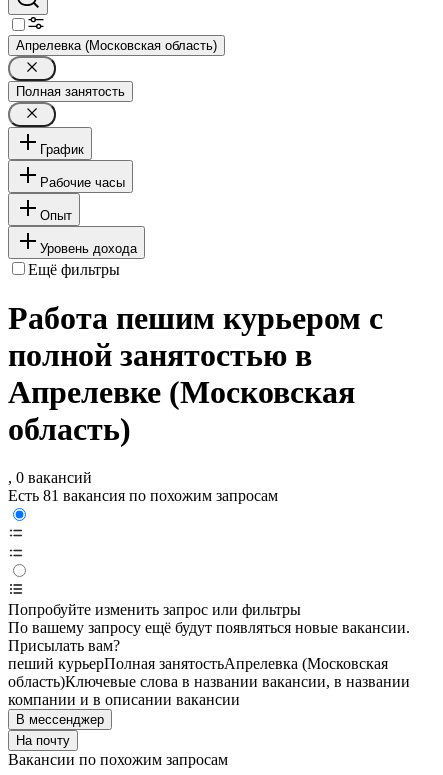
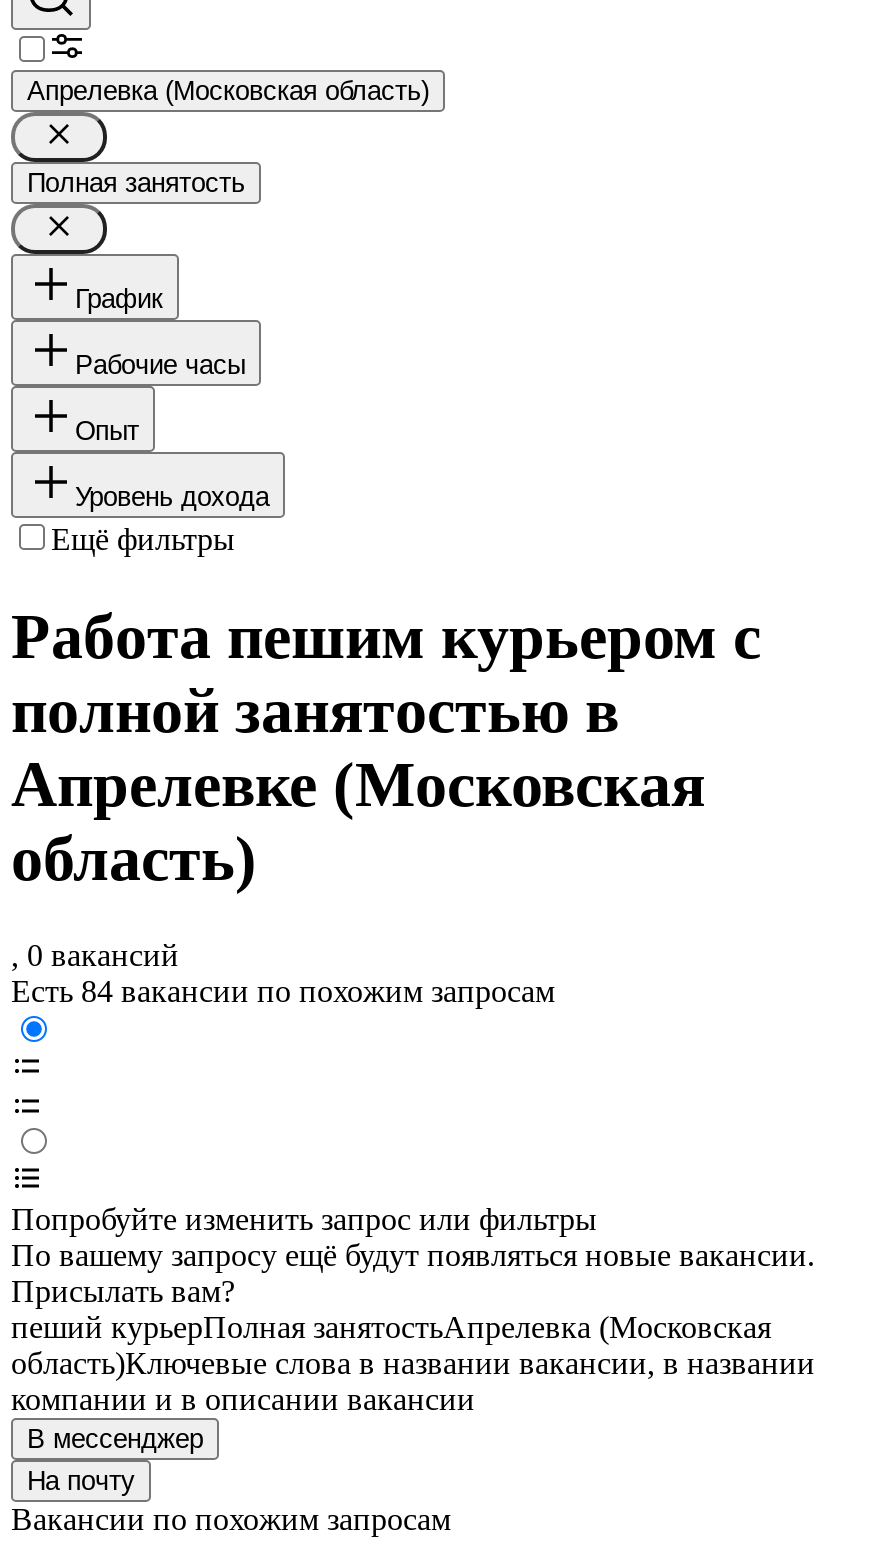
[8,487,278,504] Есть 81 вакансия по похожим запросам -> [11,975,555,1009] Есть 84 вакансии по похожим запросам

